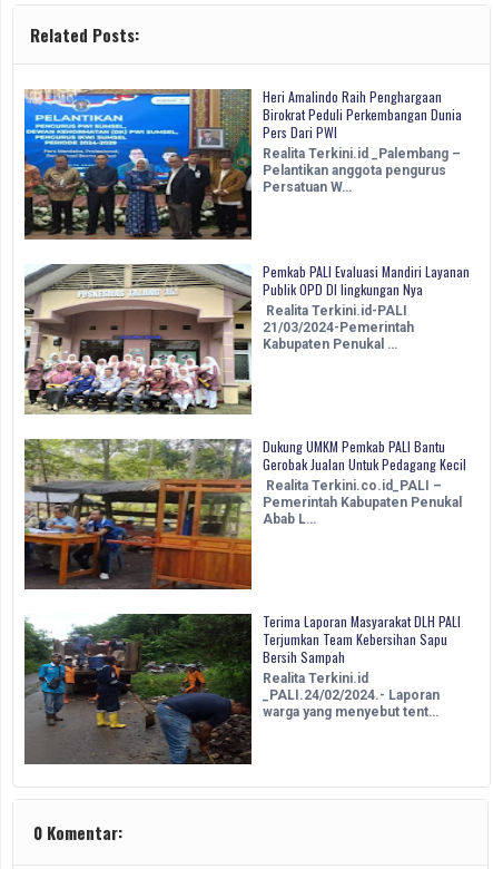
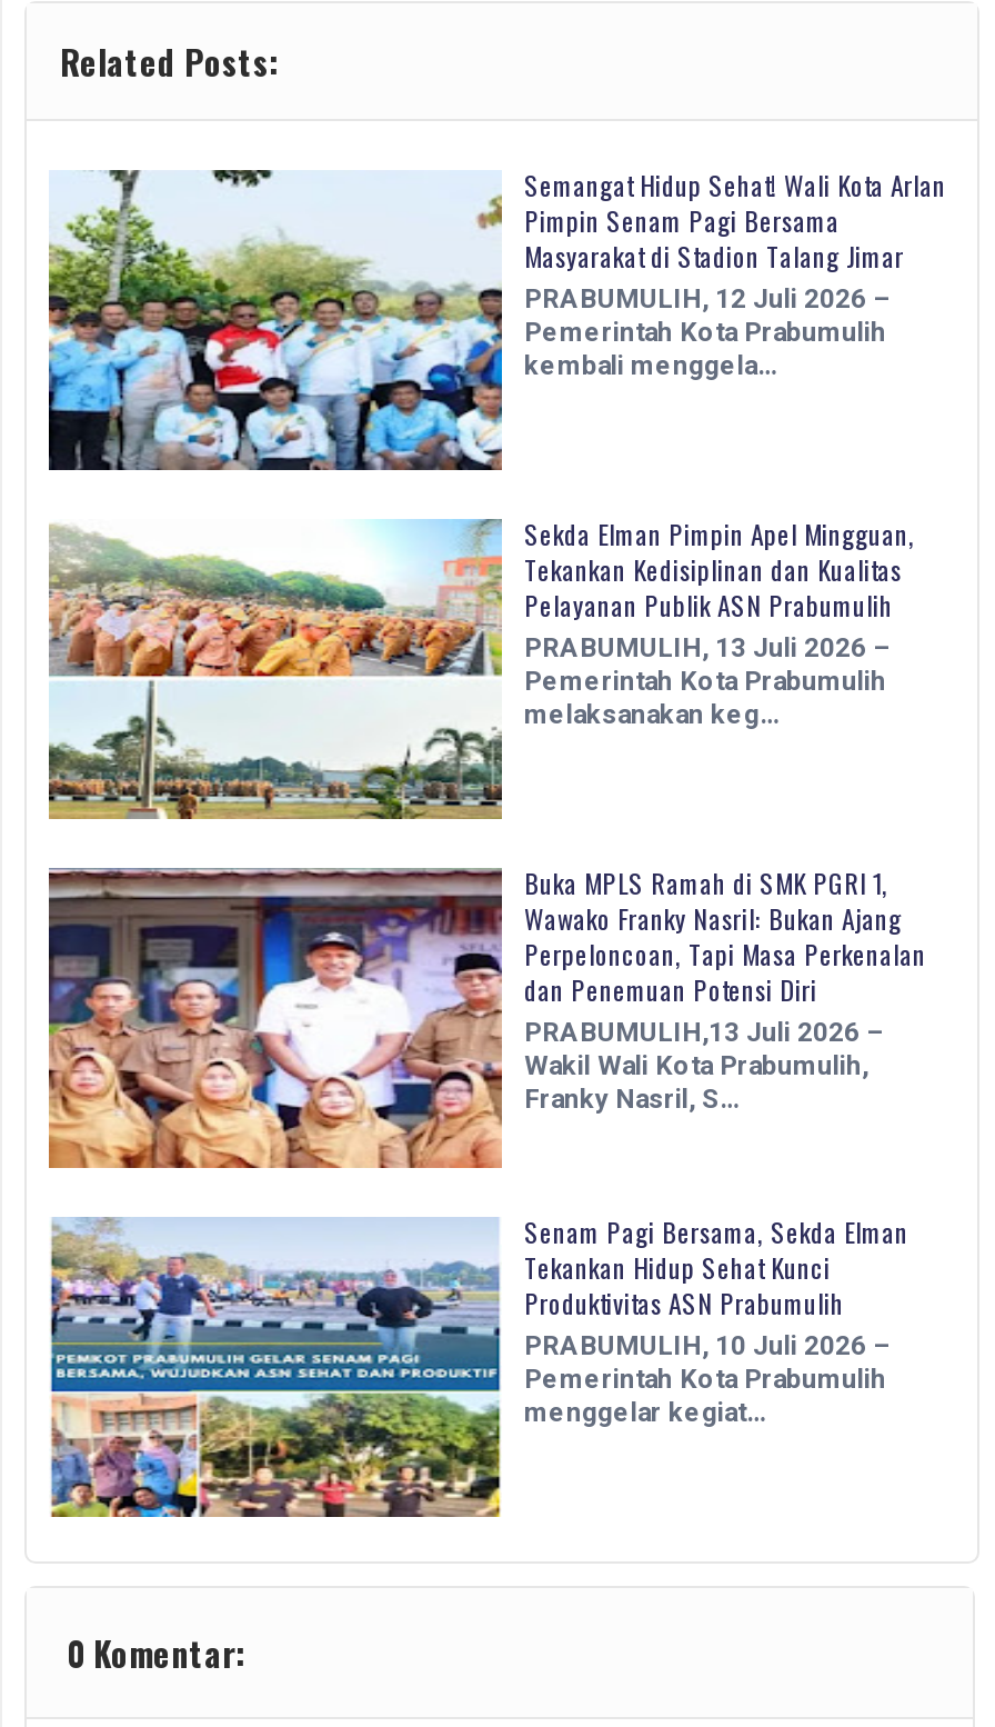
[23,87,462,241] [image] | Heri Amalindo Raih Penghargaan | Birokrat Peduli Perkembangan Dunia | Pers Dari PWI | Realita Terkini.id _Palembang – | Pelantikan anggota pengurus | Persatuan W… -> [47,166,946,472] [image] | Semangat Hidup Sehat! Wali Kota Arlan | Pimpin Senam Pagi Bersama | Masyarakat di Stadion Talang Jimar | PRABUMULIH, 12 Juli 2026 – | Pemerintah Kota Prabumulih | kembali menggela…
[23,262,470,414] [image] | Pemkab PALI Evaluasi Mandiri Layanan | Publik OPD DI lingkungan Nya | Realita Terkini.id-PALI | 21/03/2024-Pemerintah | Kabupaten Penukal … -> [47,515,915,819] [image] | Sekda Elman Pimpin Apel Mingguan, | Tekankan Kedisiplinan dan Kualitas | Pelayanan Publik ASN Prabumulih | PRABUMULIH, 13 Juli 2026 – | Pemerintah Kota Prabumulih | melaksanakan keg…
[23,437,466,590] [image] | Dukung UMKM Pemkab PALI Bantu | Gerobak Jualan Untuk Pedagang Kecil | Realita Terkini.co.id_PALI – | Pemerintah Kabupaten Penukal | Abab L… -> [47,864,926,1170] [image] | Buka MPLS Ramah di SMK PGRI 1, | Wawako Franky Nasril: Bukan Ajang | Perpeloncoan, Tapi Masa Perkenalan | dan Penemuan Potensi Diri | PRABUMULIH,13 Juli 2026 – | Wakil Wali Kota Prabumulih, | Franky Nasril, S…
[23,612,461,765] [image] | Terima Laporan Masyarakat DLH PALI | Terjumkan Team Kebersihan Sapu | Bersih Sampah | Realita Terkini.id | _PALI.24/02/2024.- Laporan | warga yang menyebut tent… -> [49,1213,908,1519] [image] | Senam Pagi Bersama, Sekda Elman | Tekankan Hidup Sehat Kunci | Produktivitas ASN Prabumulih | PRABUMULIH, 10 Juli 2026 – | Pemerintah Kota Prabumulih | menggelar kegiat…

